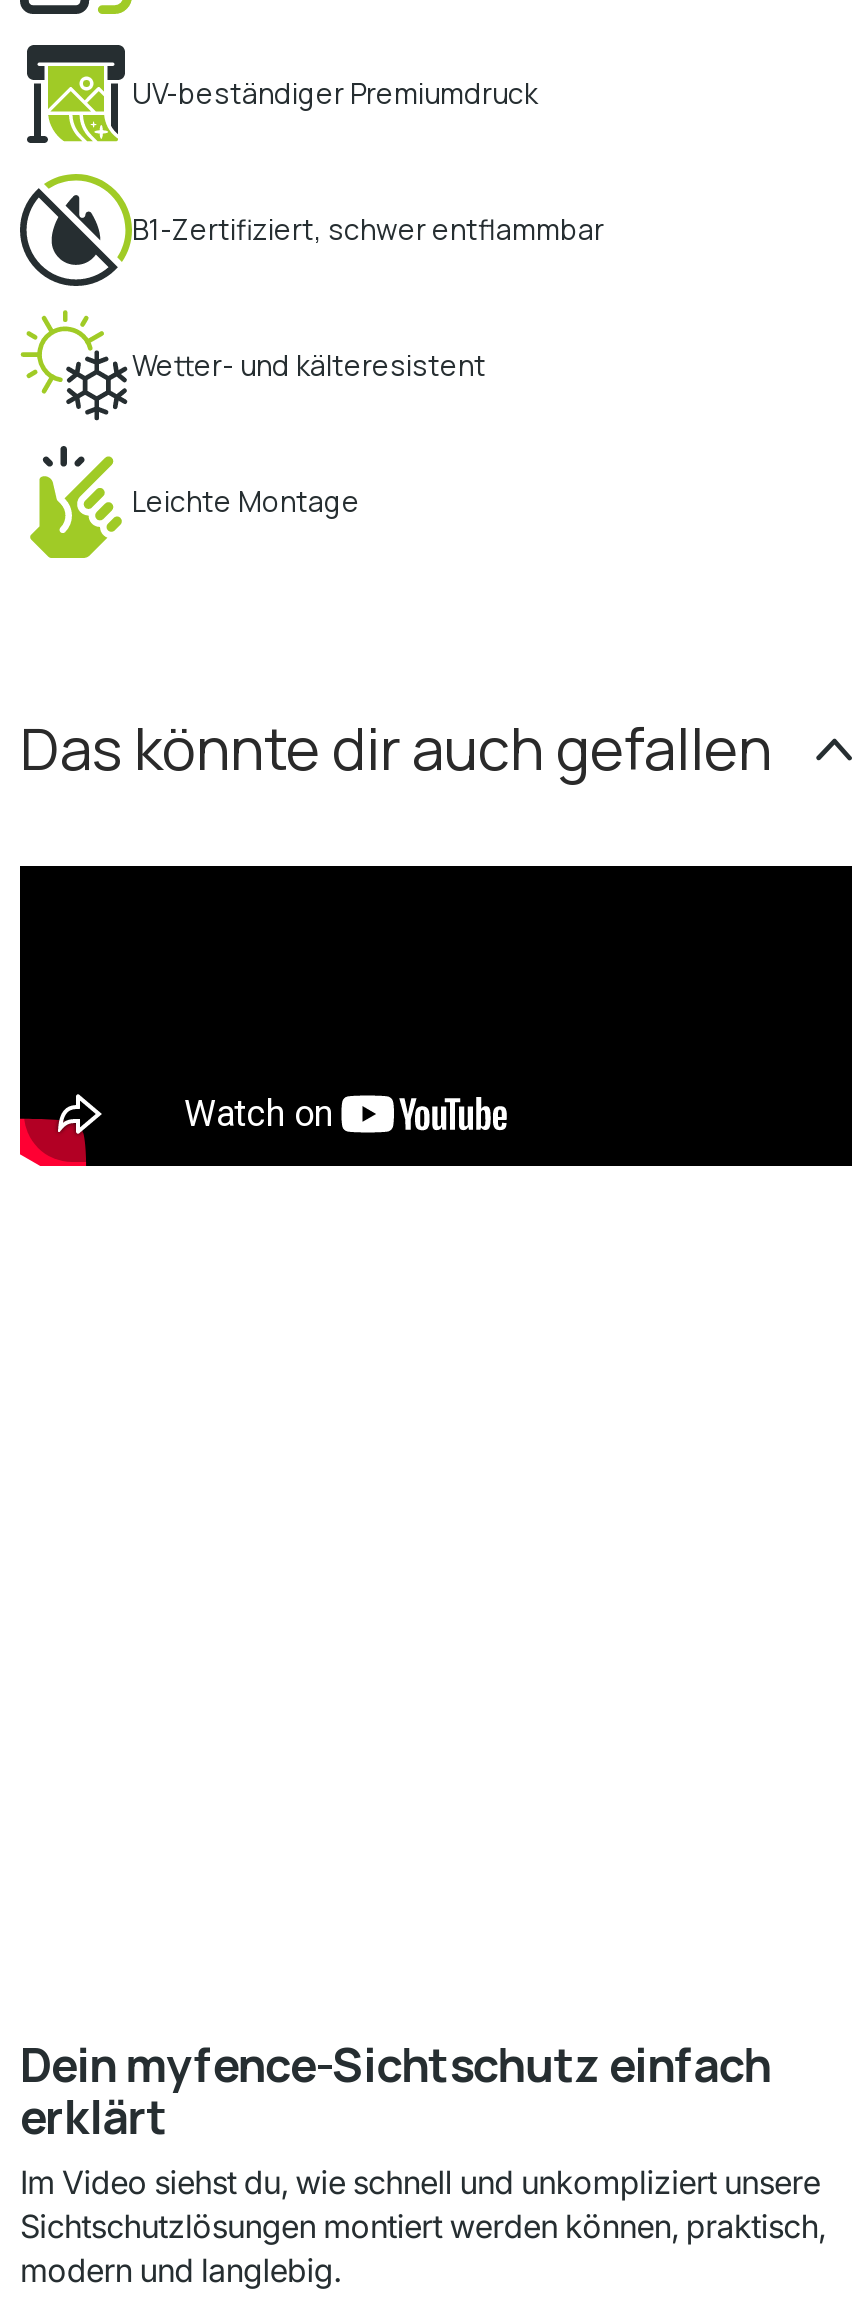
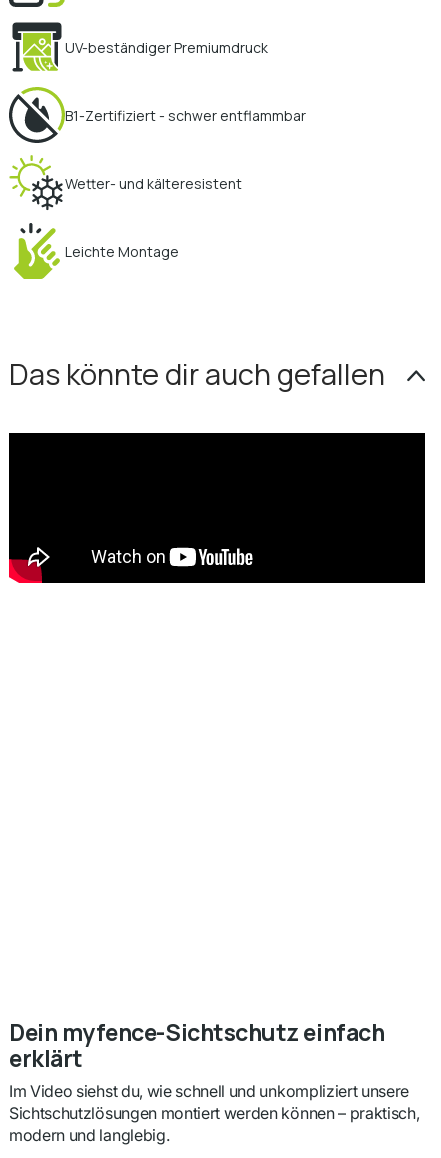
[132,211,604,249] B1-Zertifiziert, schwer entflammbar -> [65,106,306,125] B1-Zertifiziert - schwer entflammbar
[20,2207,825,2247] Sichtschutzlösungen montiert werden können, praktisch, -> [9,1103,419,1123] Sichtschutzlösungen montiert werden können – praktisch,

